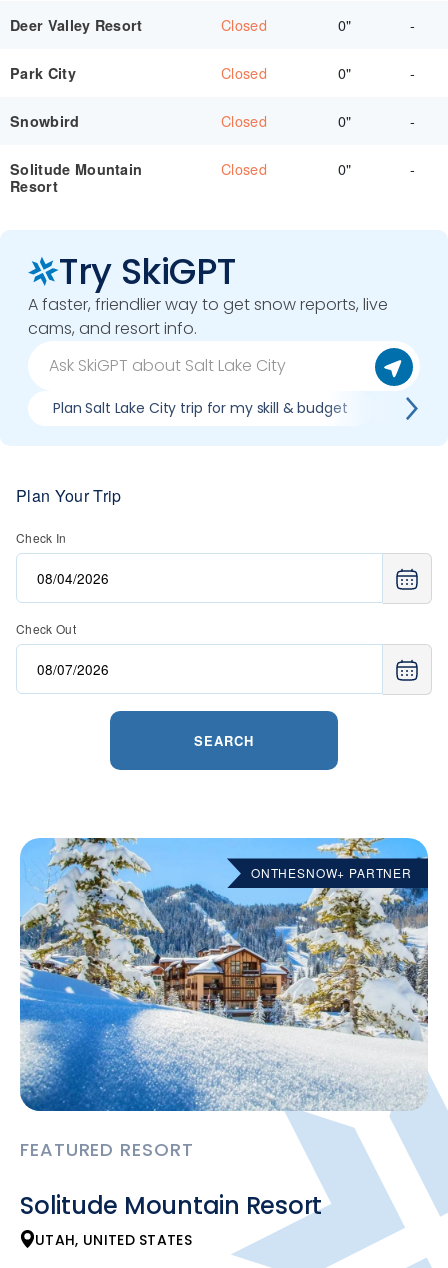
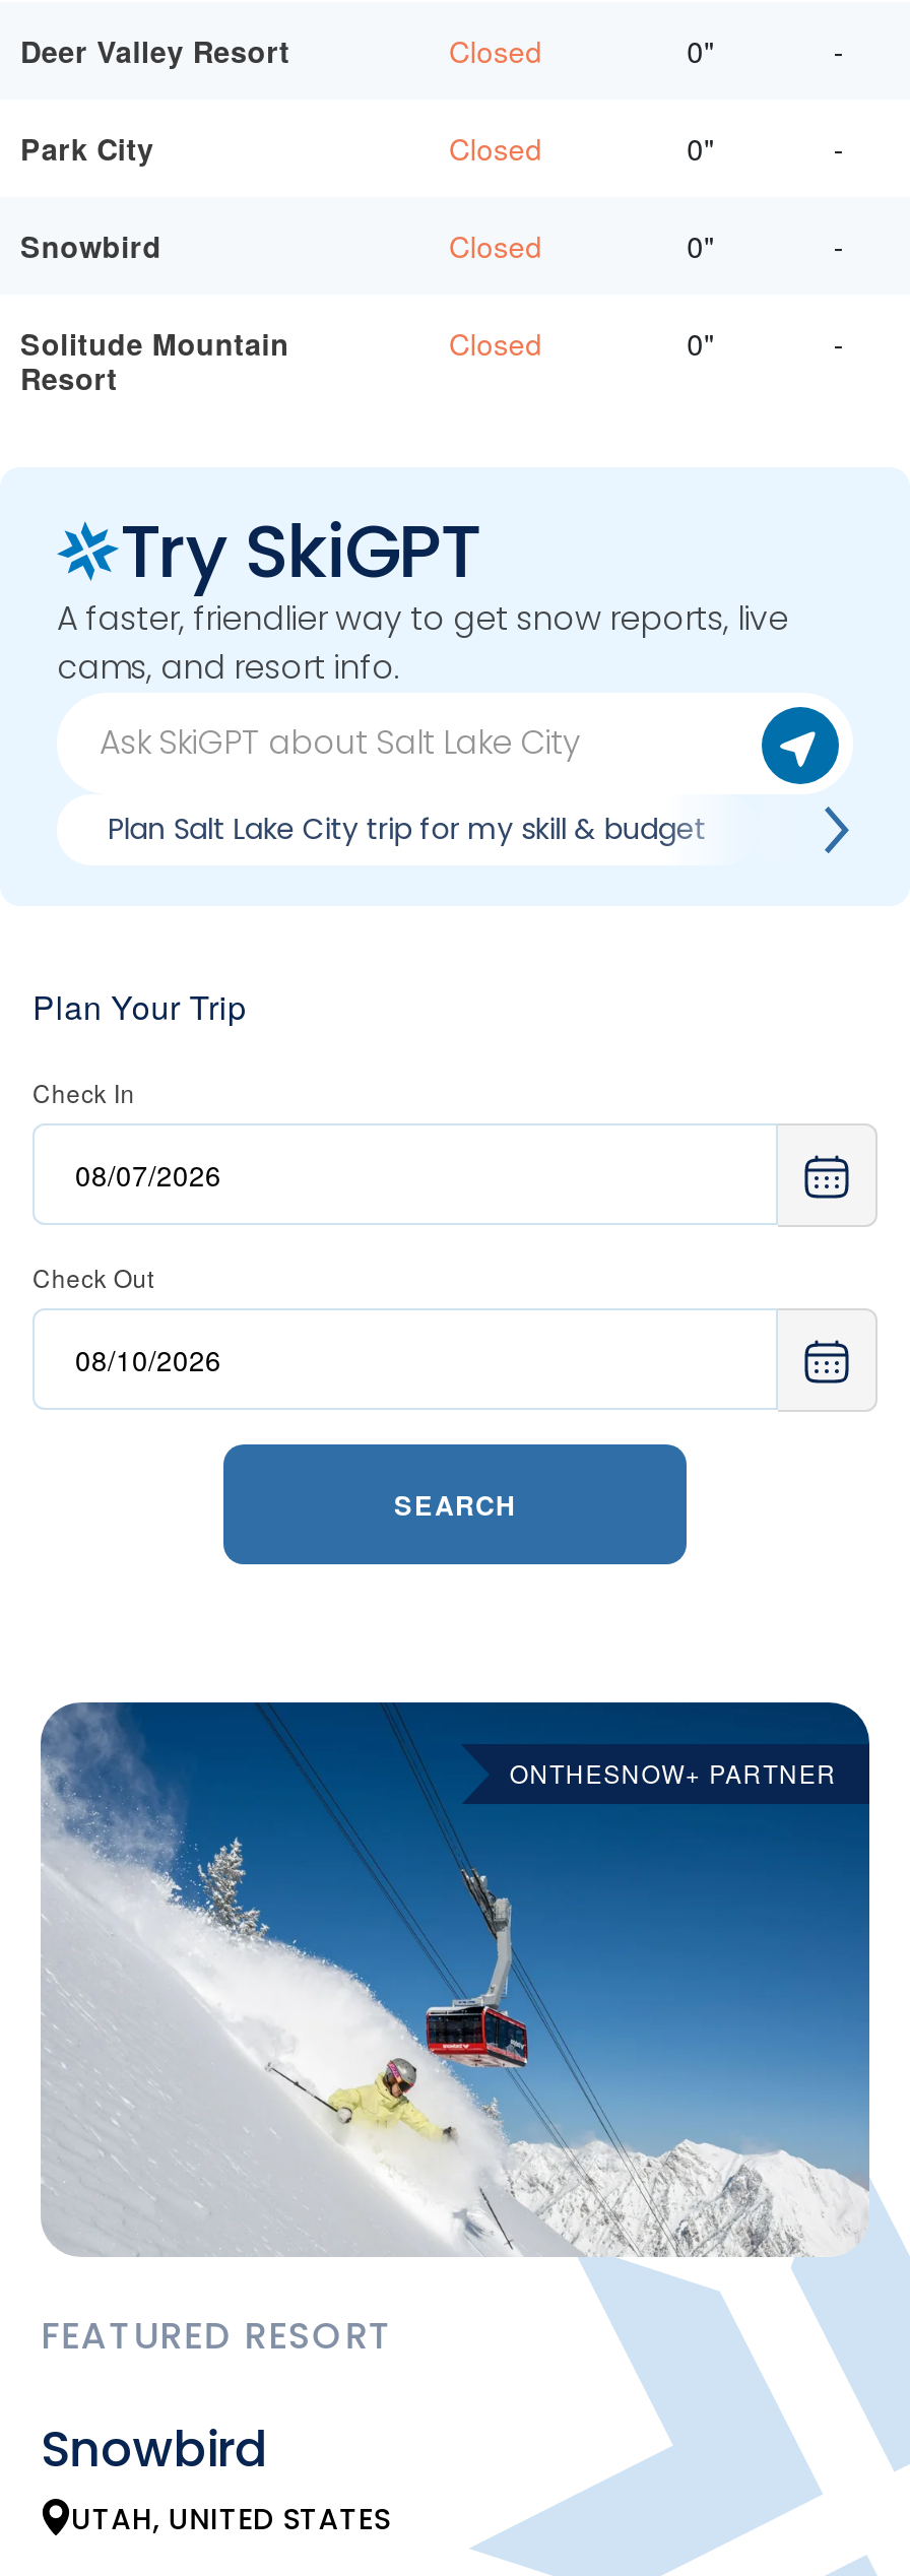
[19,837,429,1112] [image] -> [41,1700,871,2257] [image]
[20,1189,322,1222] Solitude Mountain Resort -> [41,2415,268,2482] Snowbird

